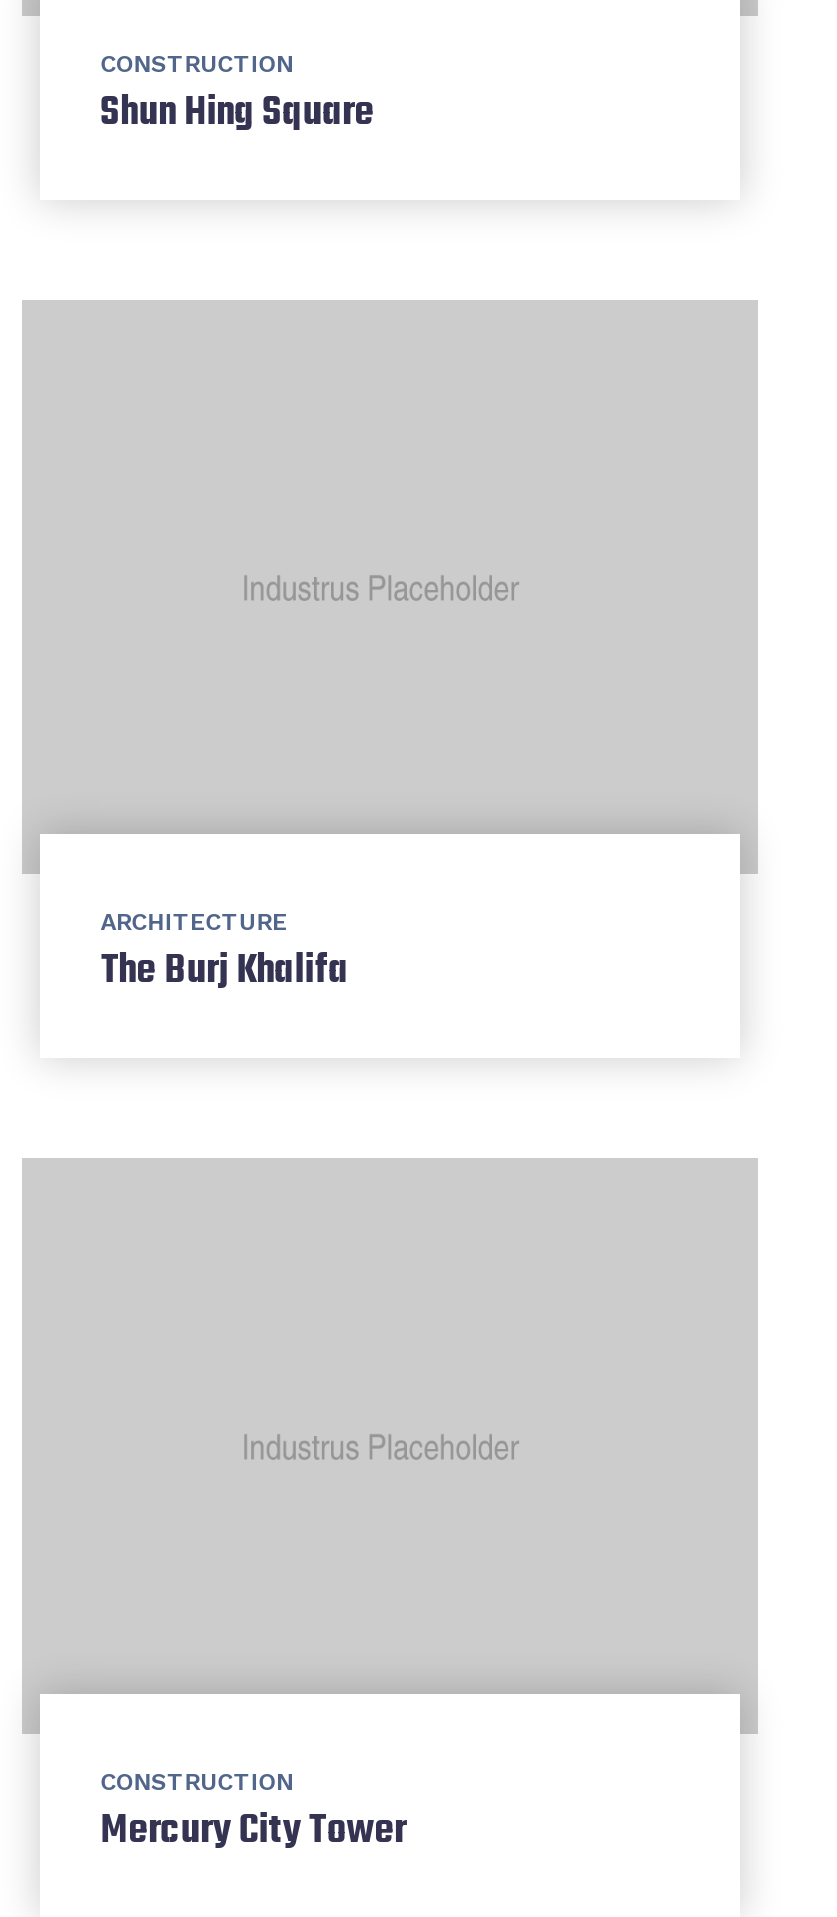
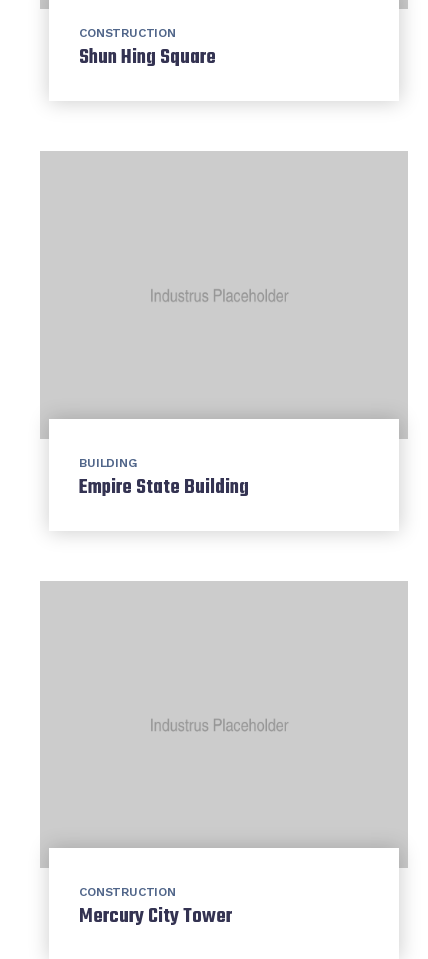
[100,909,348,1003] ARCHITECTURE | The Burj Khalifa -> [79,456,249,503] BUILDING | Empire State Building

